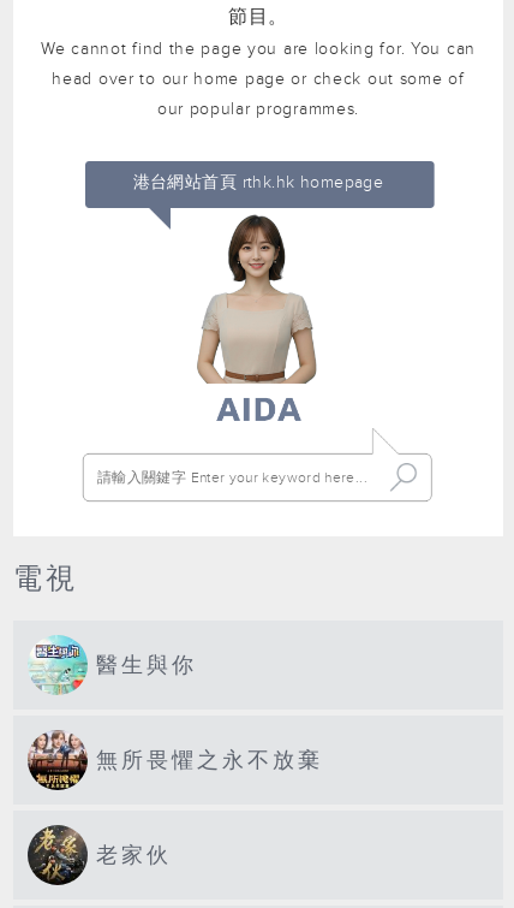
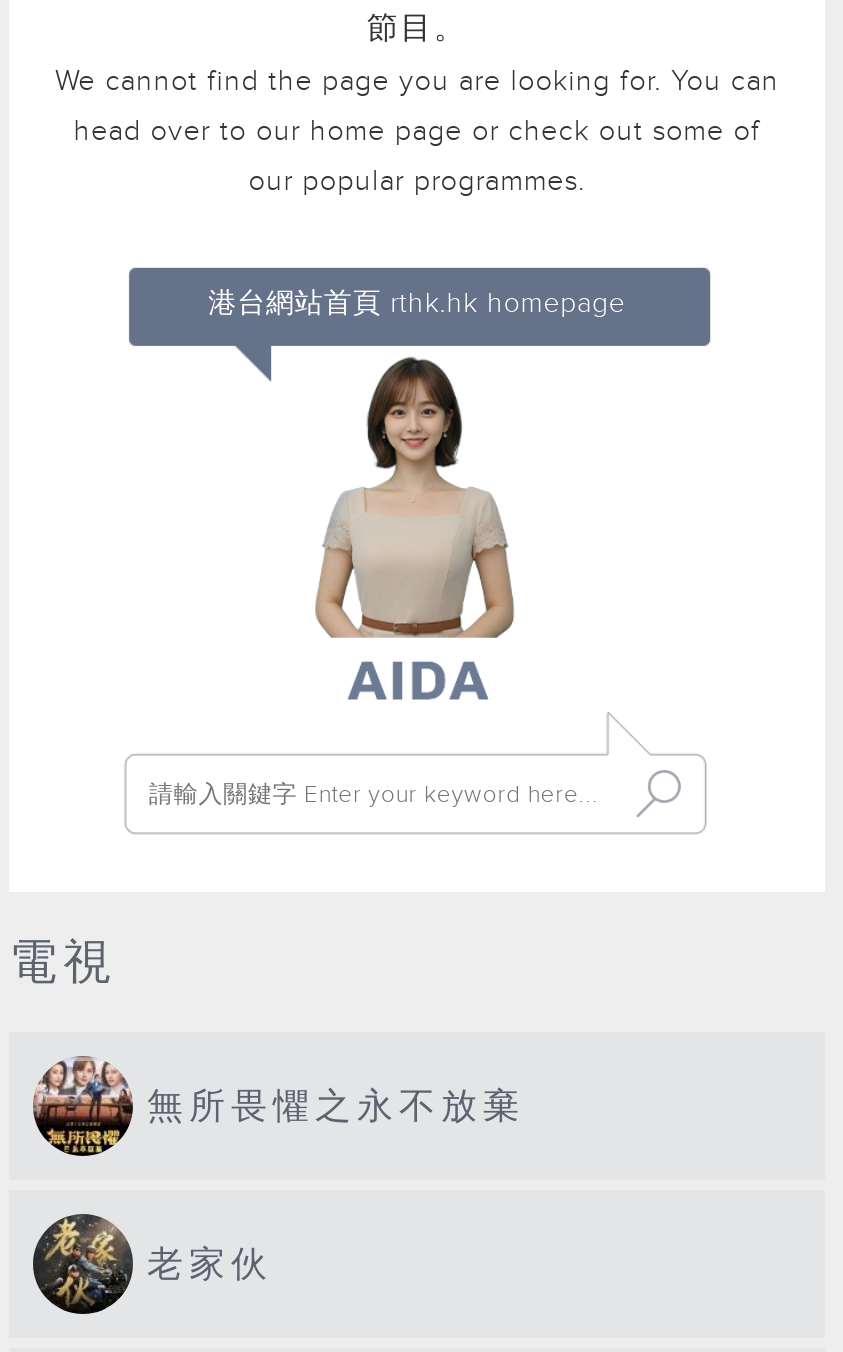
[29,635,197,695] [image] | 醫生與你 -> none

